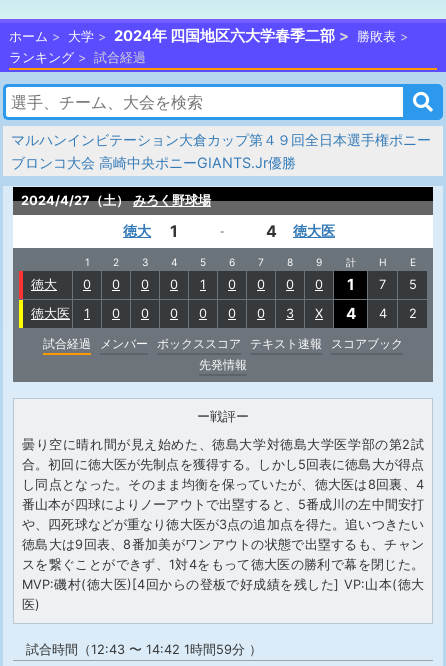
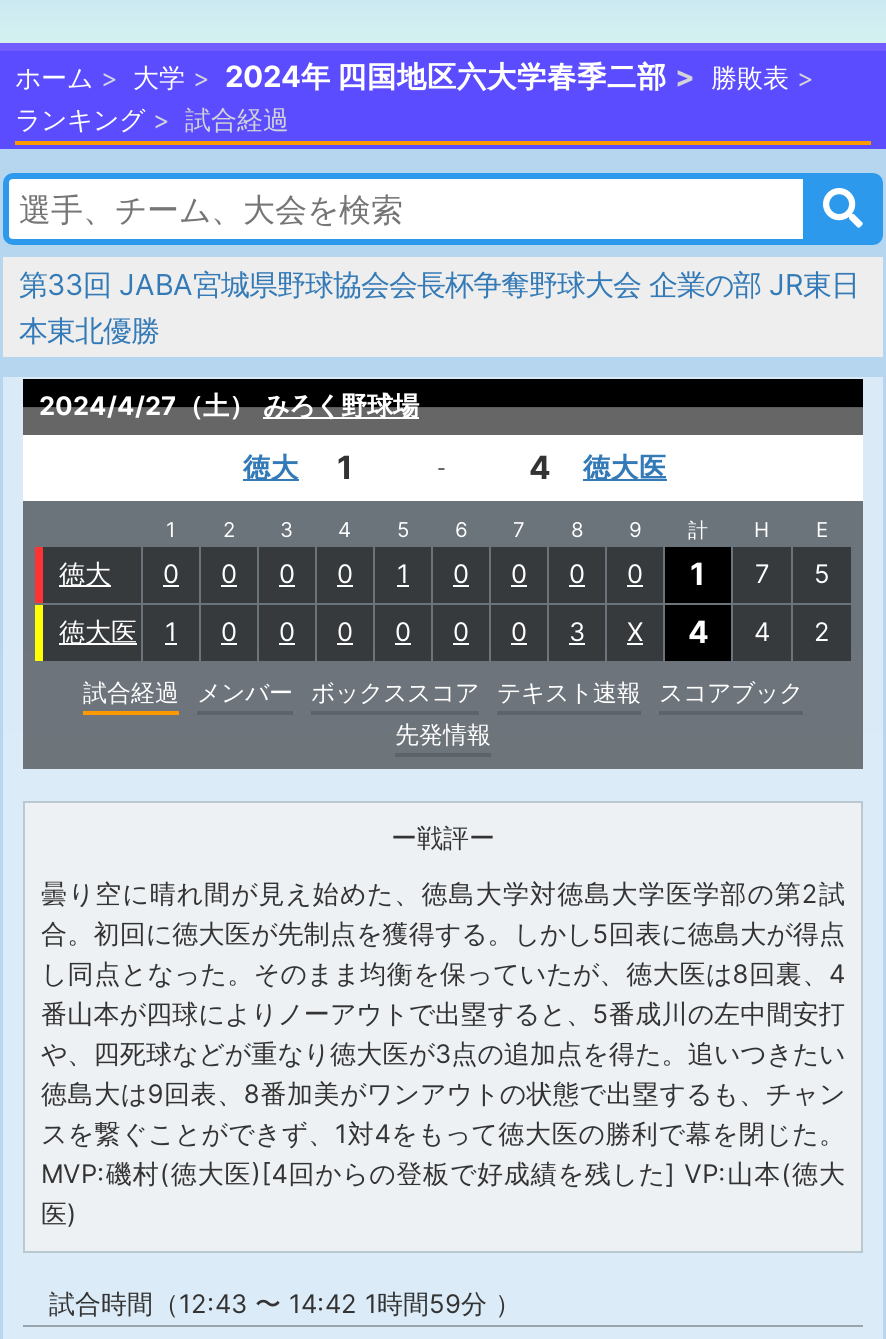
[11,131,431,171] マルハンインビテーション大倉カップ第４９回全日本選手権ポニー | ブロンコ大会 高崎中央ポニーGIANTS.Jr優勝 -> [19,267,859,347] 第33回 JABA宮城県野球協会会長杯争奪野球大会 企業の部 JR東日 | 本東北優勝

